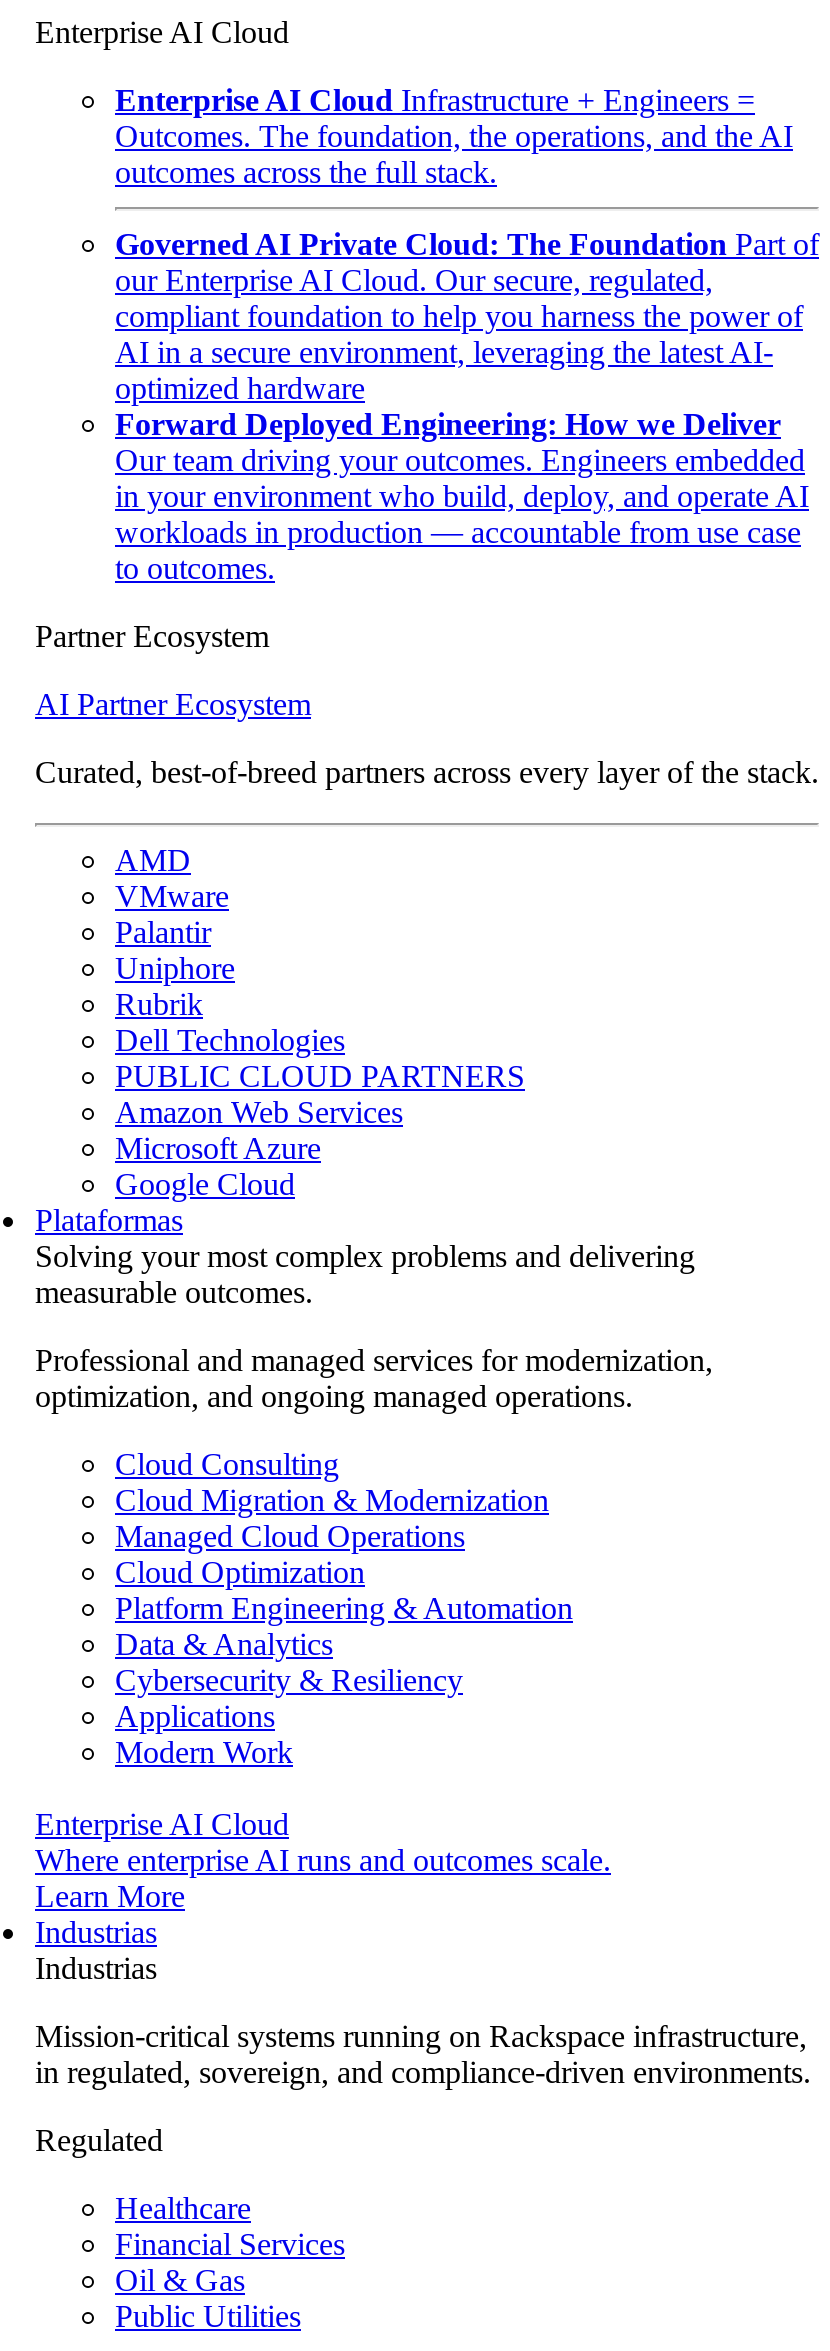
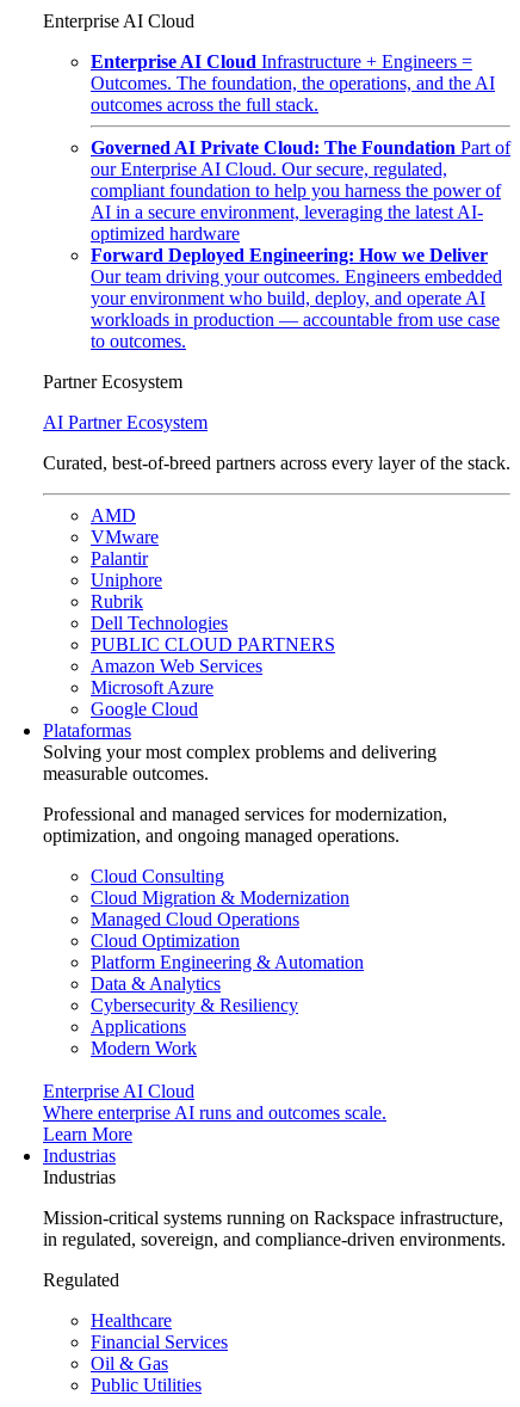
[115,479,809,513] in your environment who build, deploy, and operate AI -> [91,288,485,308] your environment who build, deploy, and operate AI

